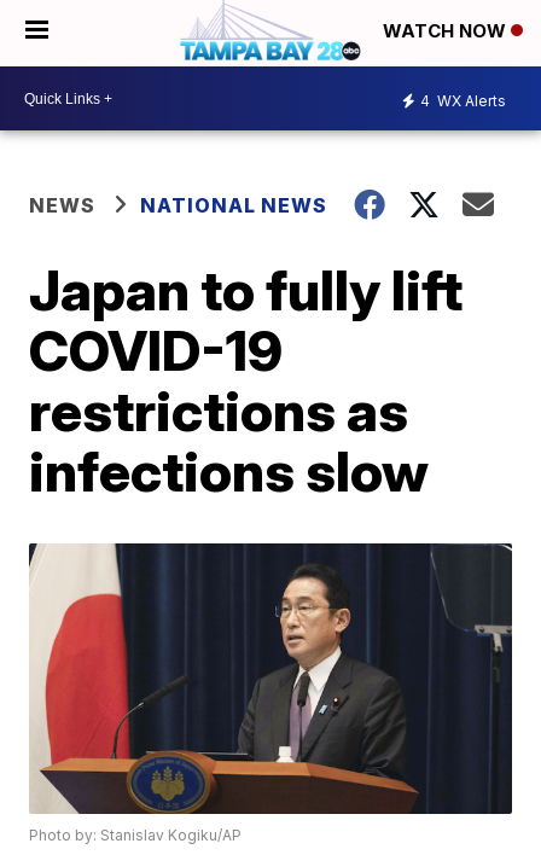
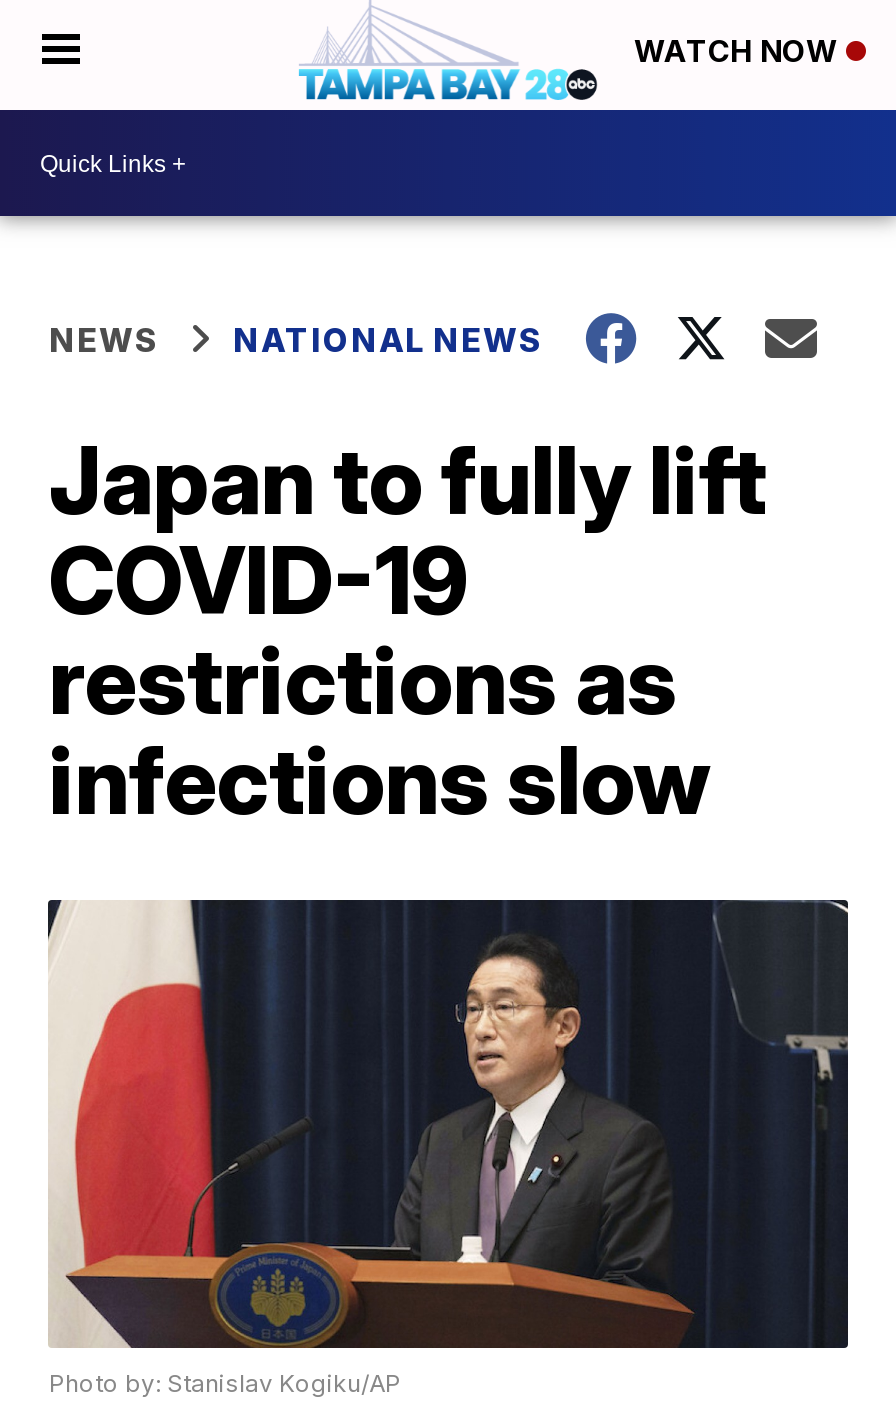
[420,91,506,109] 4 WX Alerts -> none

